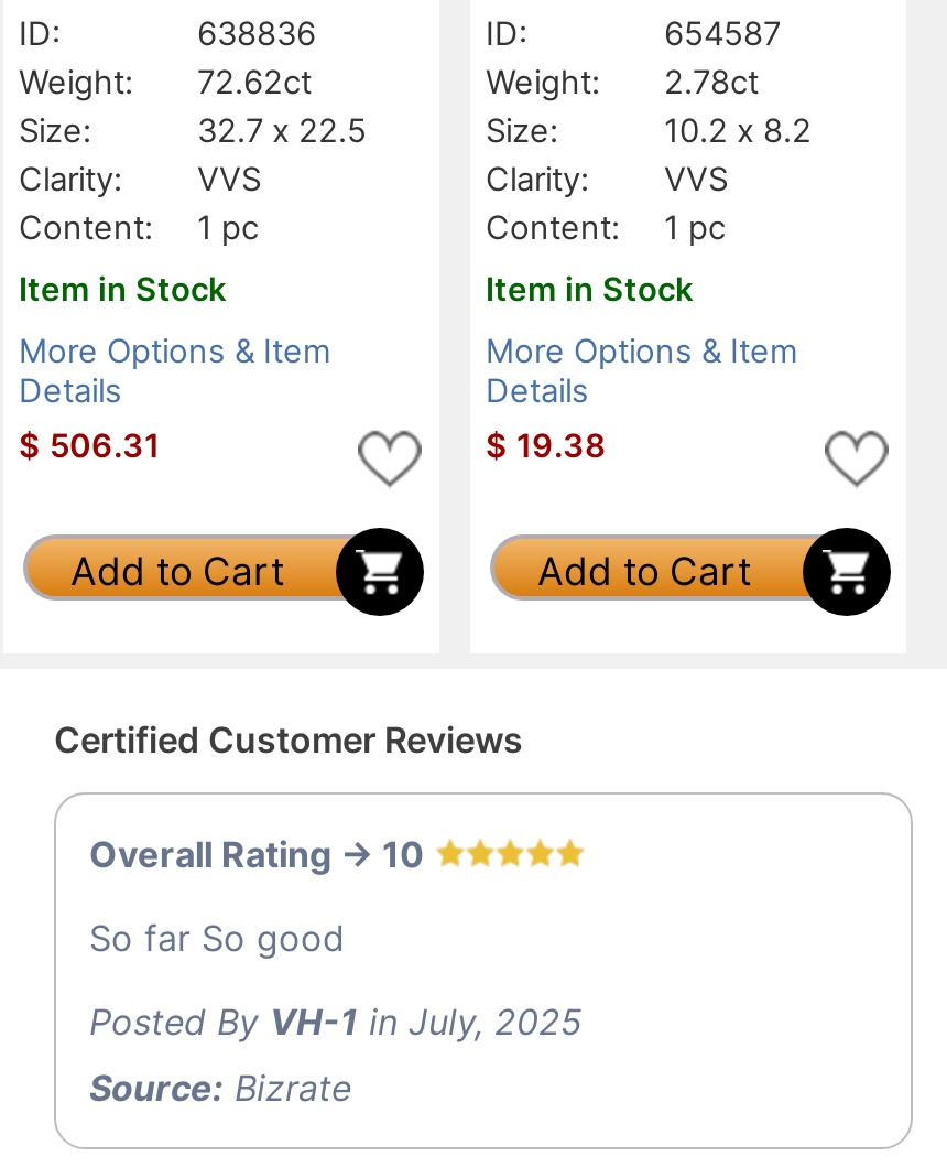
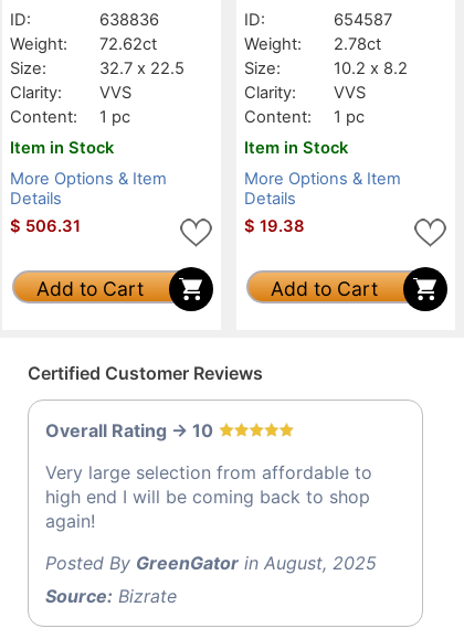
[89,915,345,959] So far So good -> [45,461,372,531] Very large selection from affordable to | high end I will be coming back to shop | again!
[89,998,583,1042] Posted By VH-1 in July, 2025 -> [45,551,377,573] Posted By GreenGator in August, 2025

